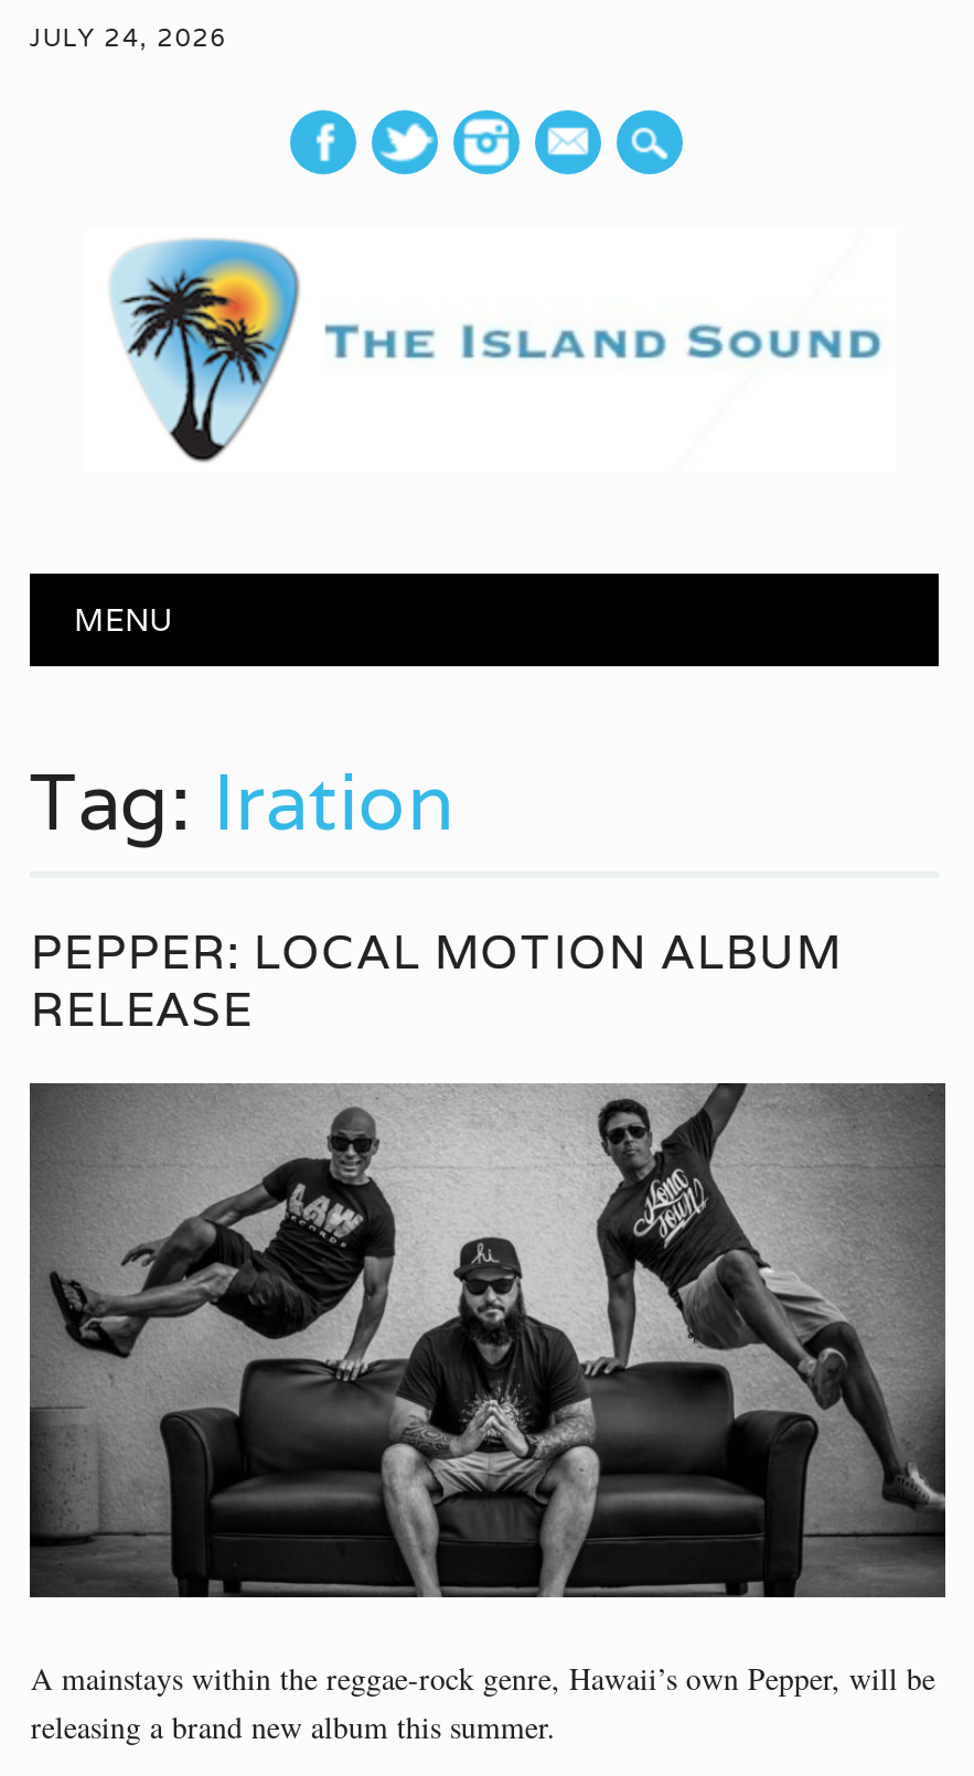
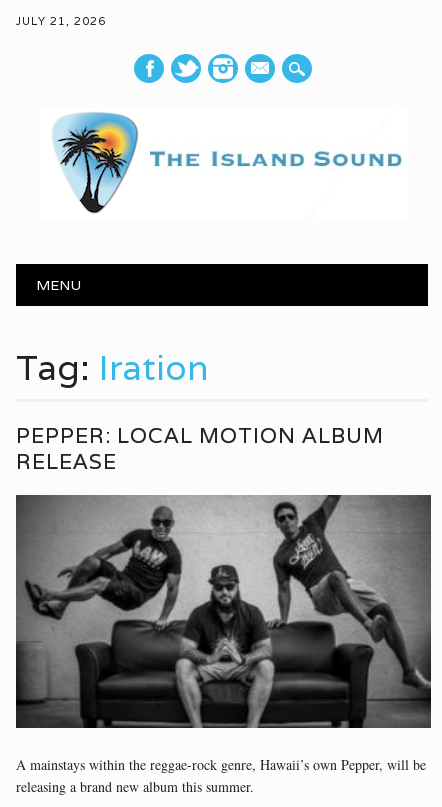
[30,22,228,53] JULY 24, 2026 -> [16,14,106,28] JULY 21, 2026

